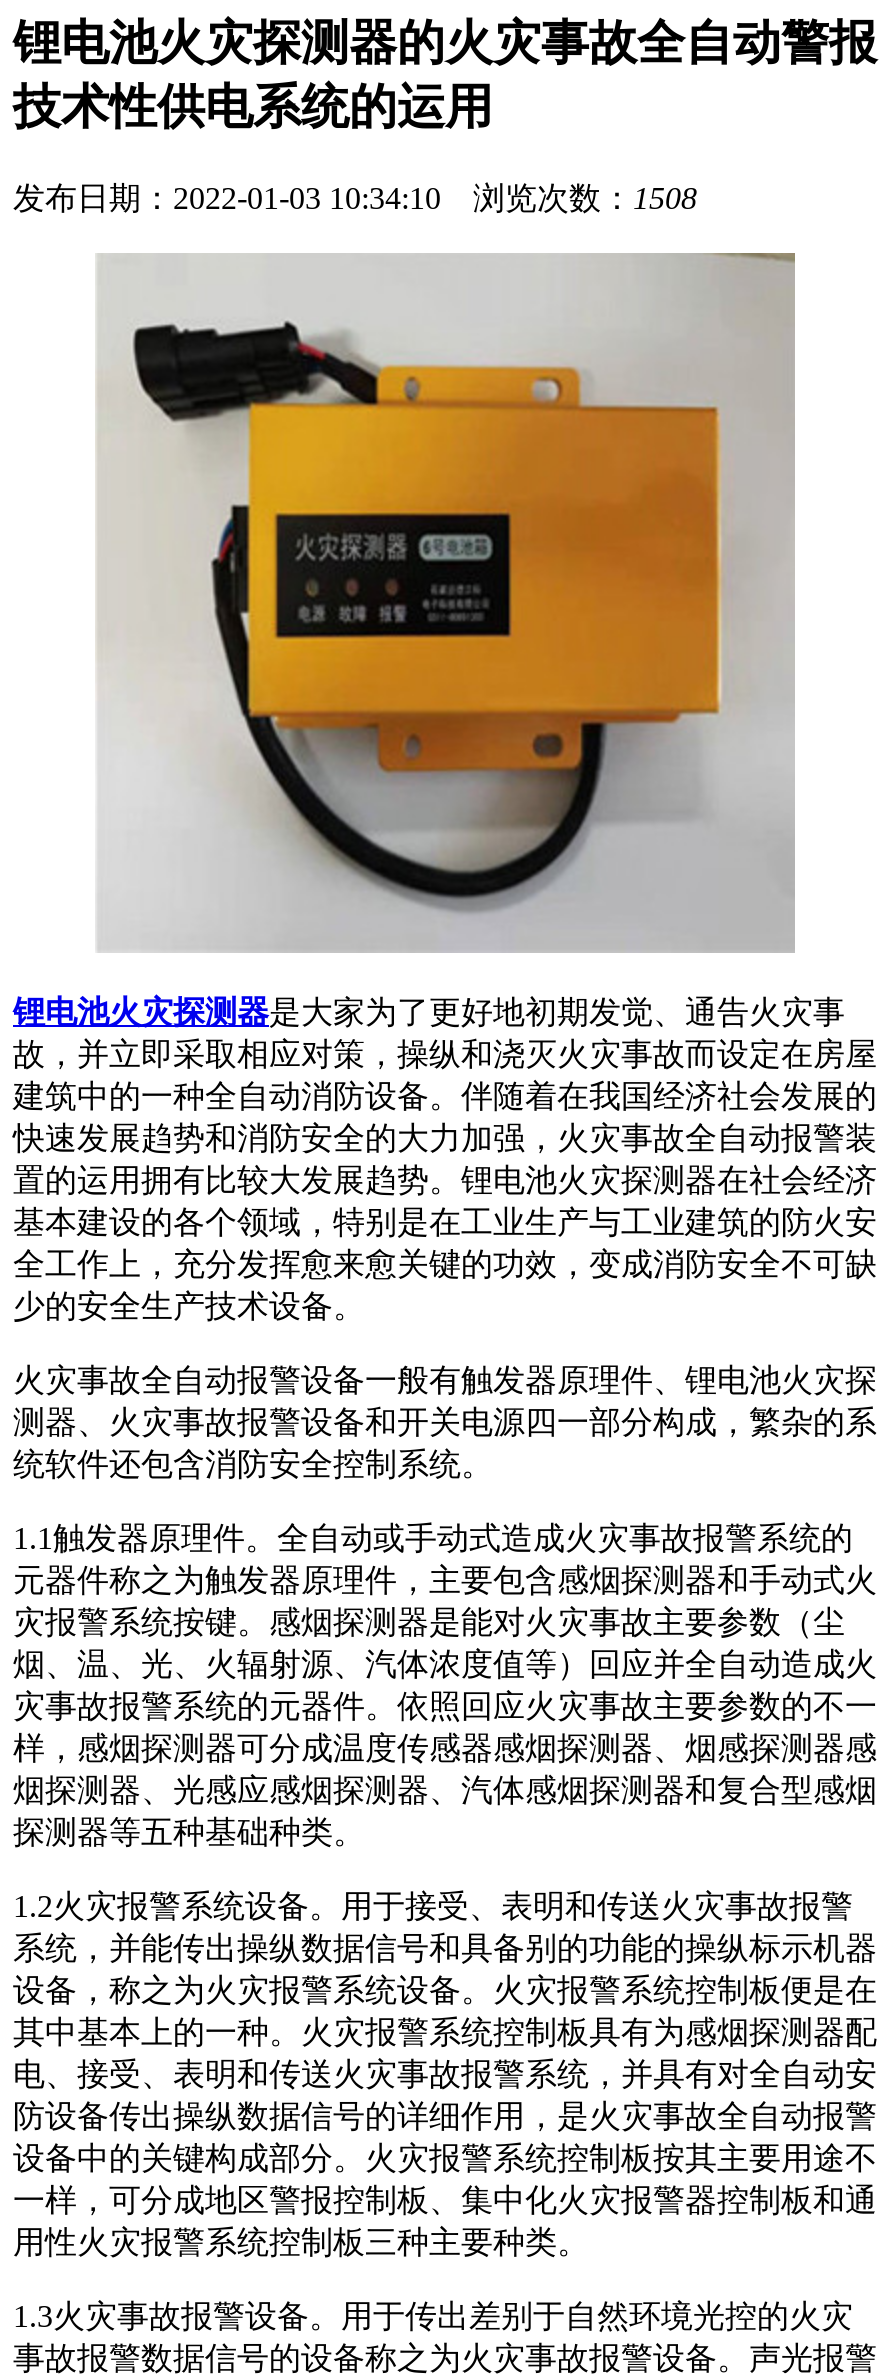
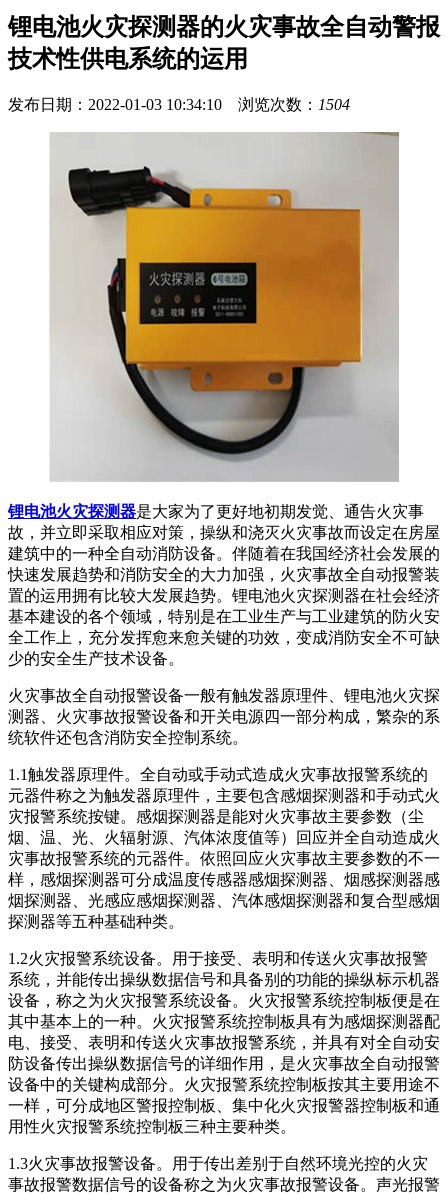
[13,181,697,215] 发布日期：2022-01-03 10:34:10 浏览次数：1508 -> [8,96,350,113] 发布日期：2022-01-03 10:34:10 浏览次数：1504

